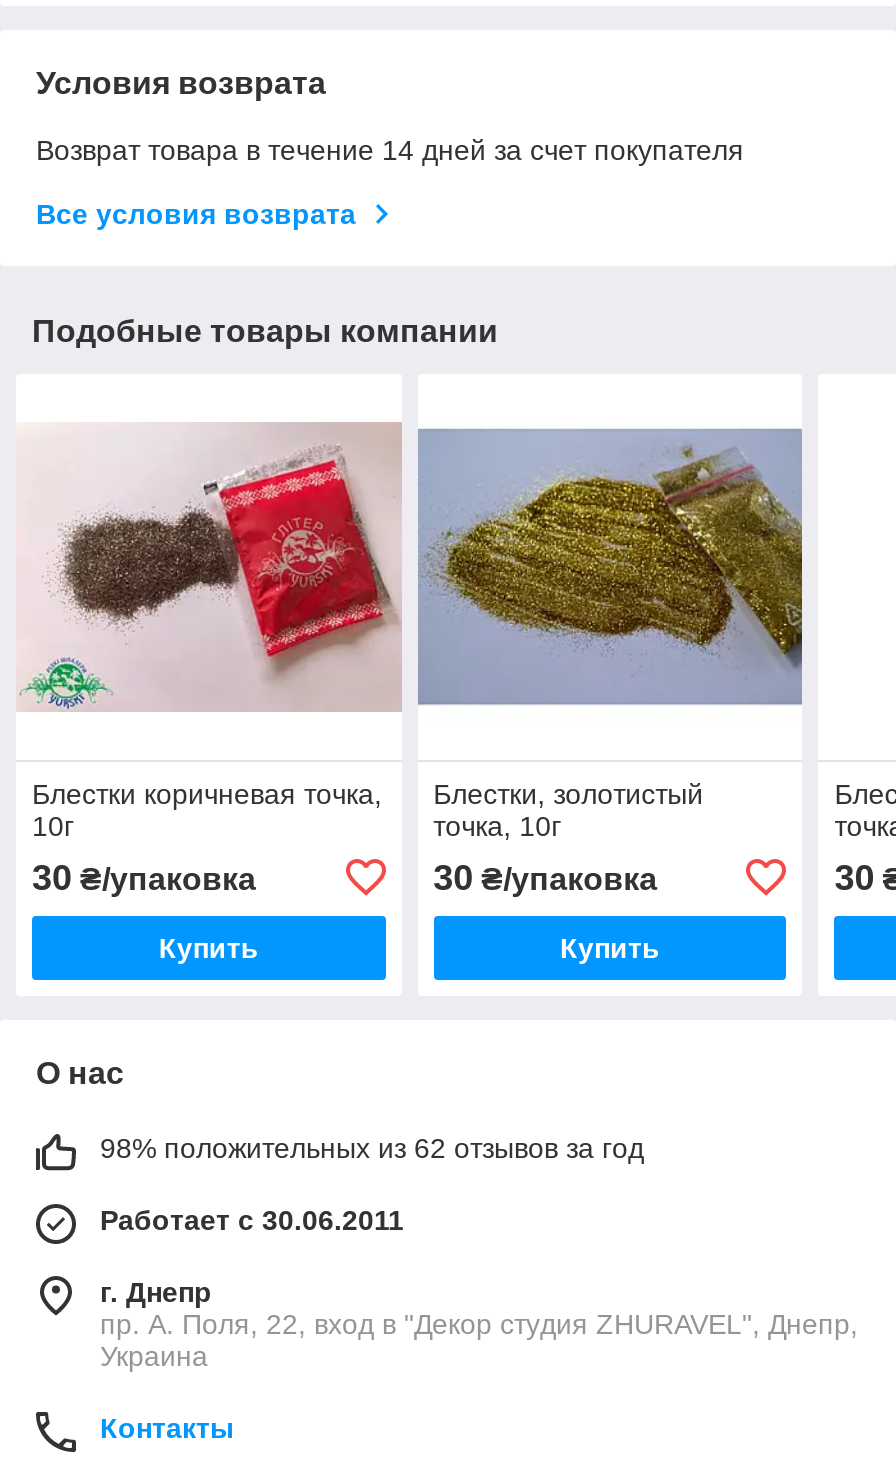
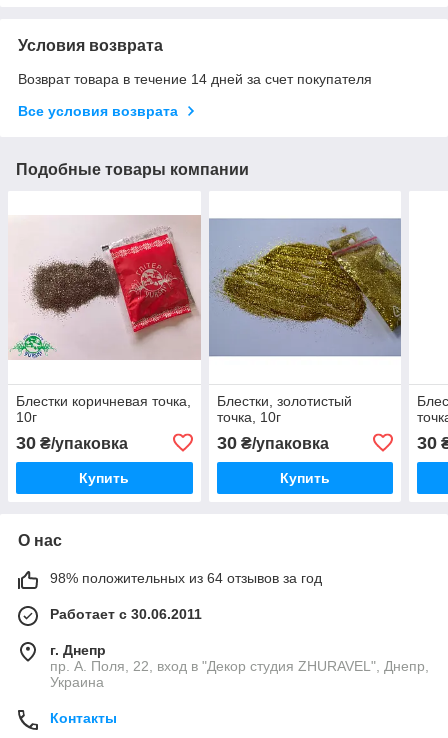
[100,1132,644,1164] 98% положительных из 62 отзывов за год -> [50,570,322,586] 98% положительных из 64 отзывов за год

